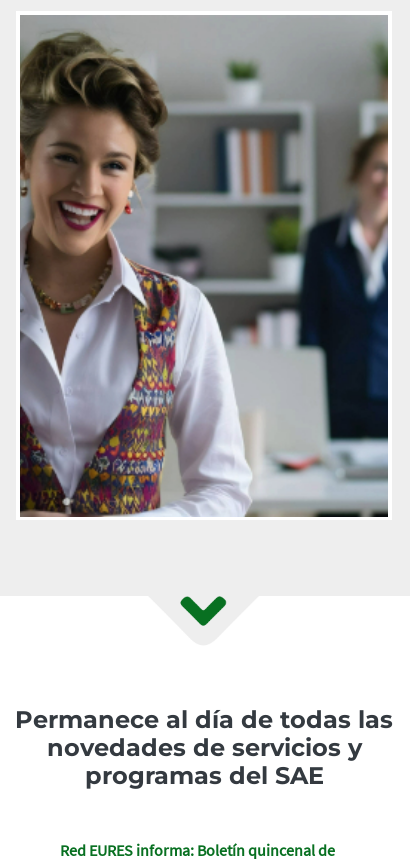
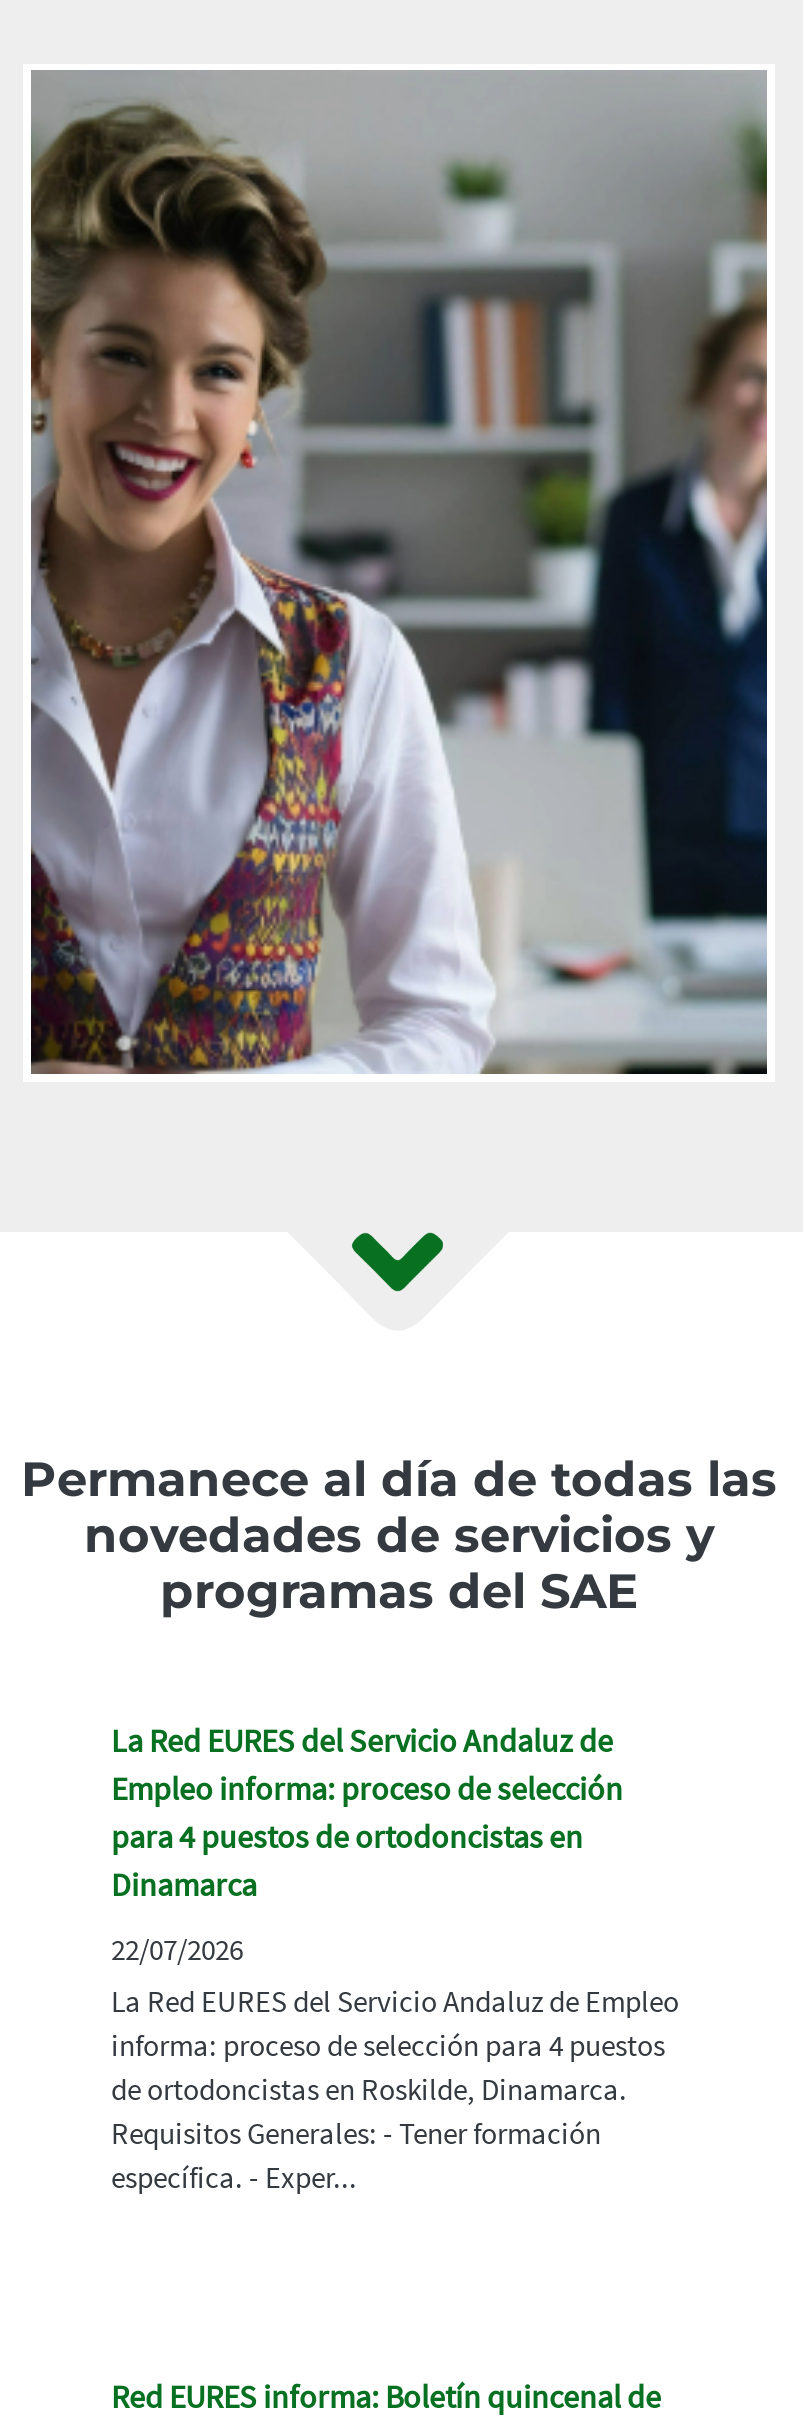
none -> [111,1720,679,2196] La Red EURES del Servicio Andaluz de | Empleo informa: proceso de selección | para 4 puestos de ortodoncistas en | Dinamarca | 22/07/2026 | La Red EURES del Servicio Andaluz de Empleo | informa: proceso de selección para 4 puestos | de ortodoncistas en Roskilde, Dinamarca. | Requisitos Generales: - Tener formación | específica. - Exper...

